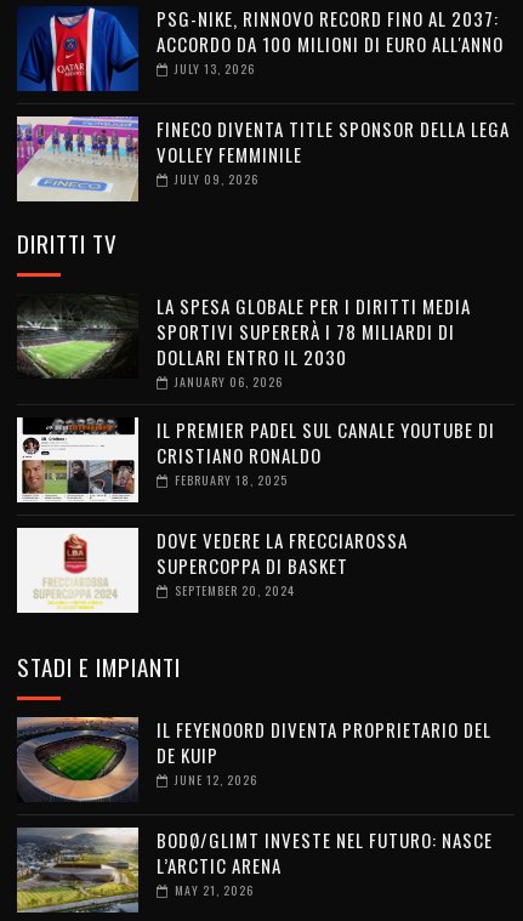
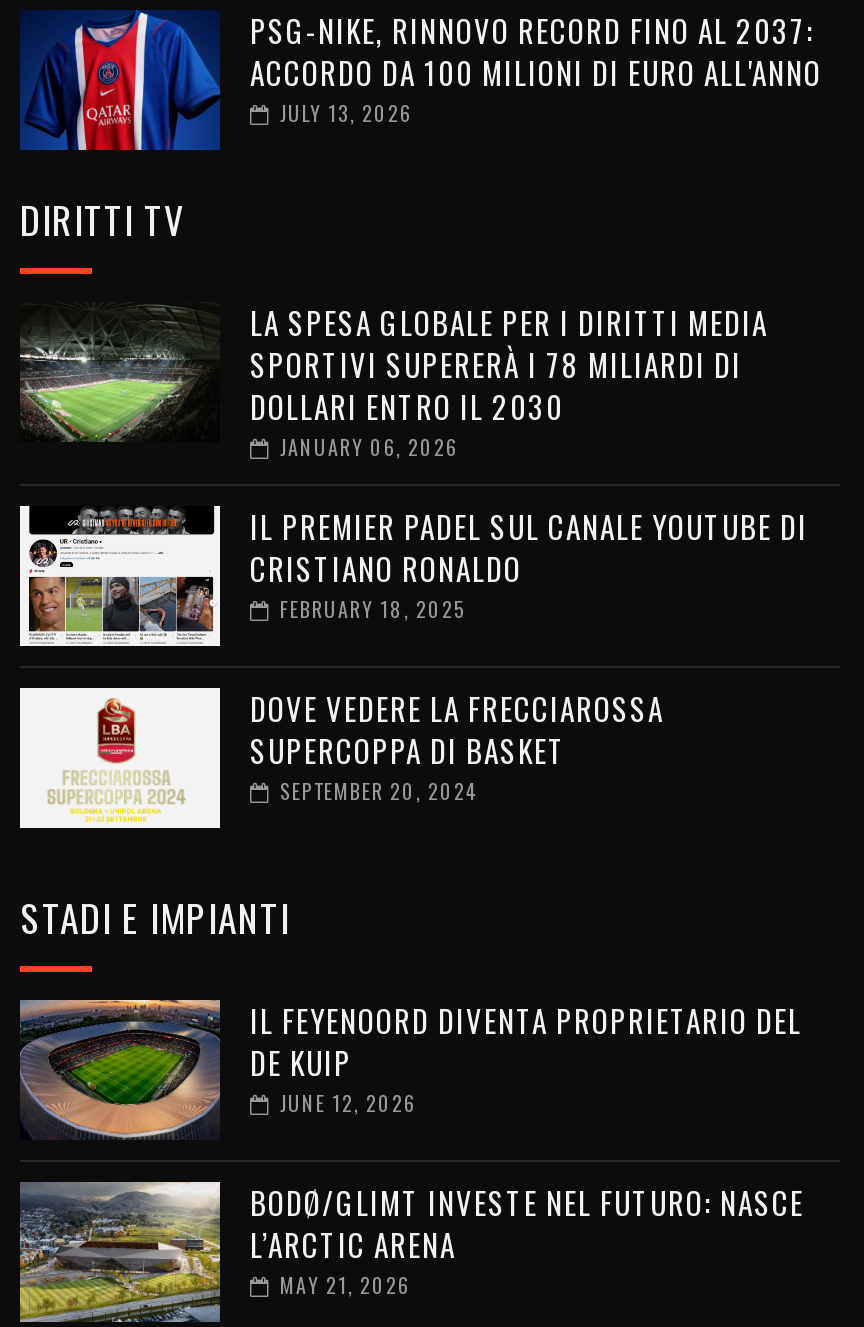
[16,115,510,203] [image] | FINECO DIVENTA TITLE SPONSOR DELLA LEGA | VOLLEY FEMMINILE | JULY 09, 2026 -> none

